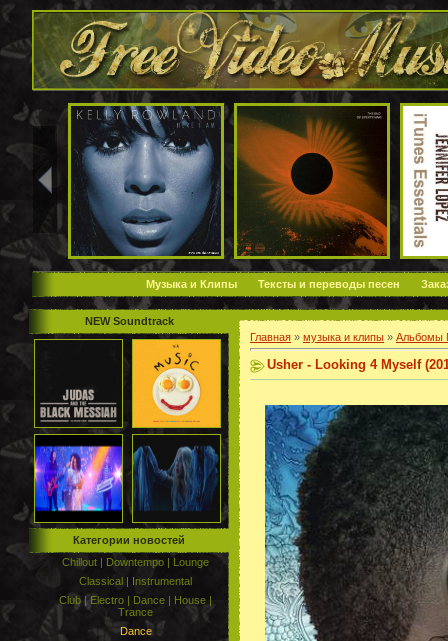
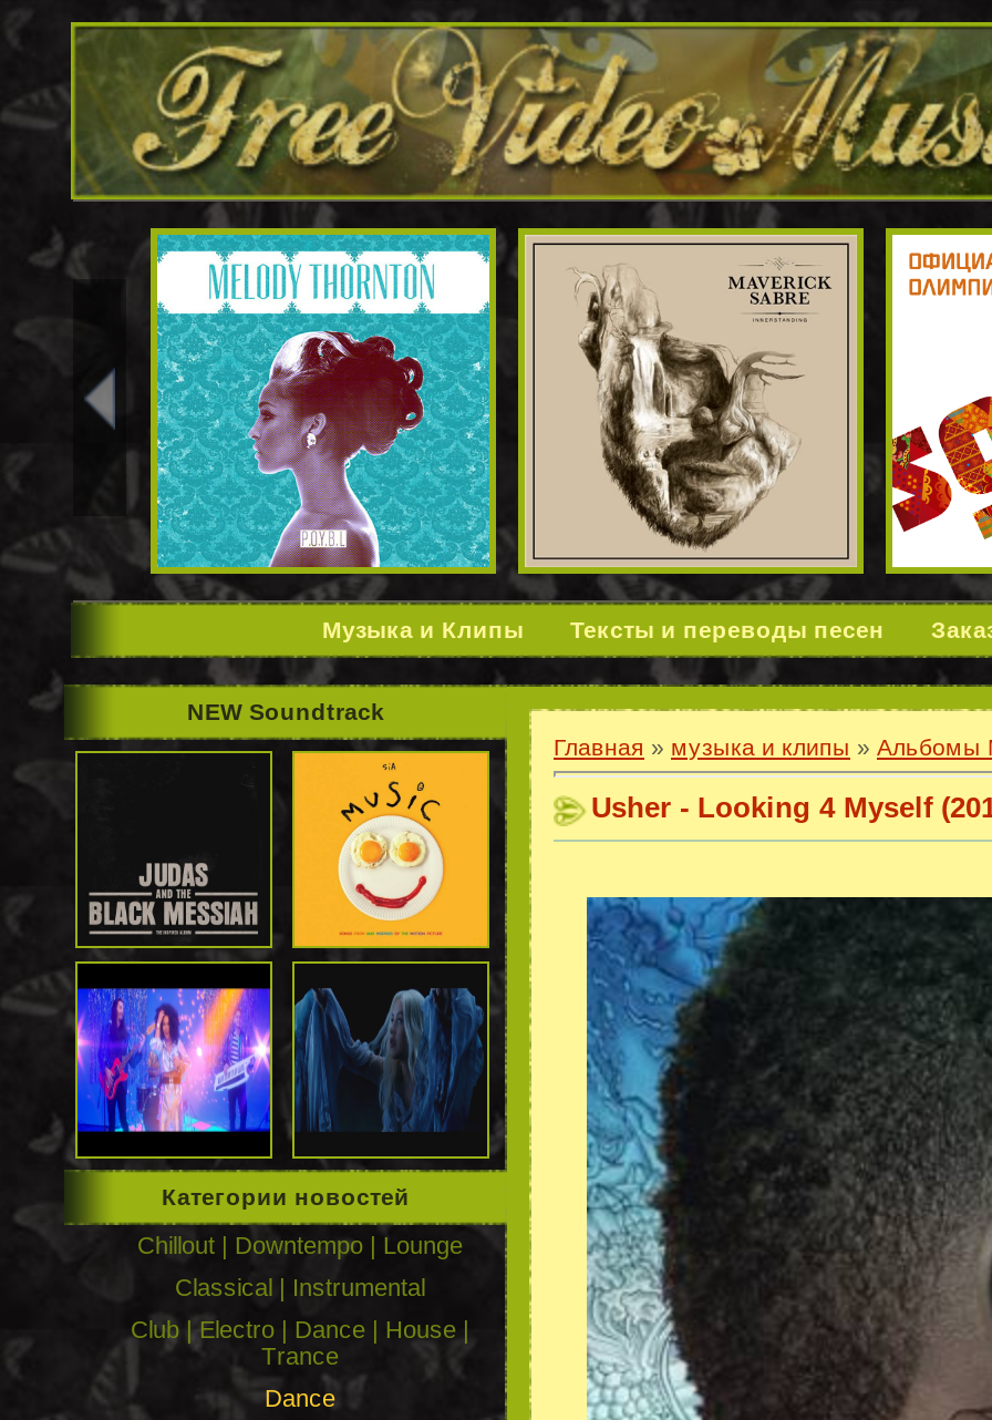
[70,105,222,257] [image] -> [155,233,492,569] [image]
[236,105,388,257] [image] -> [523,233,859,569] [image]
[402,114,445,248] [image] -> [890,250,985,547] [image]

